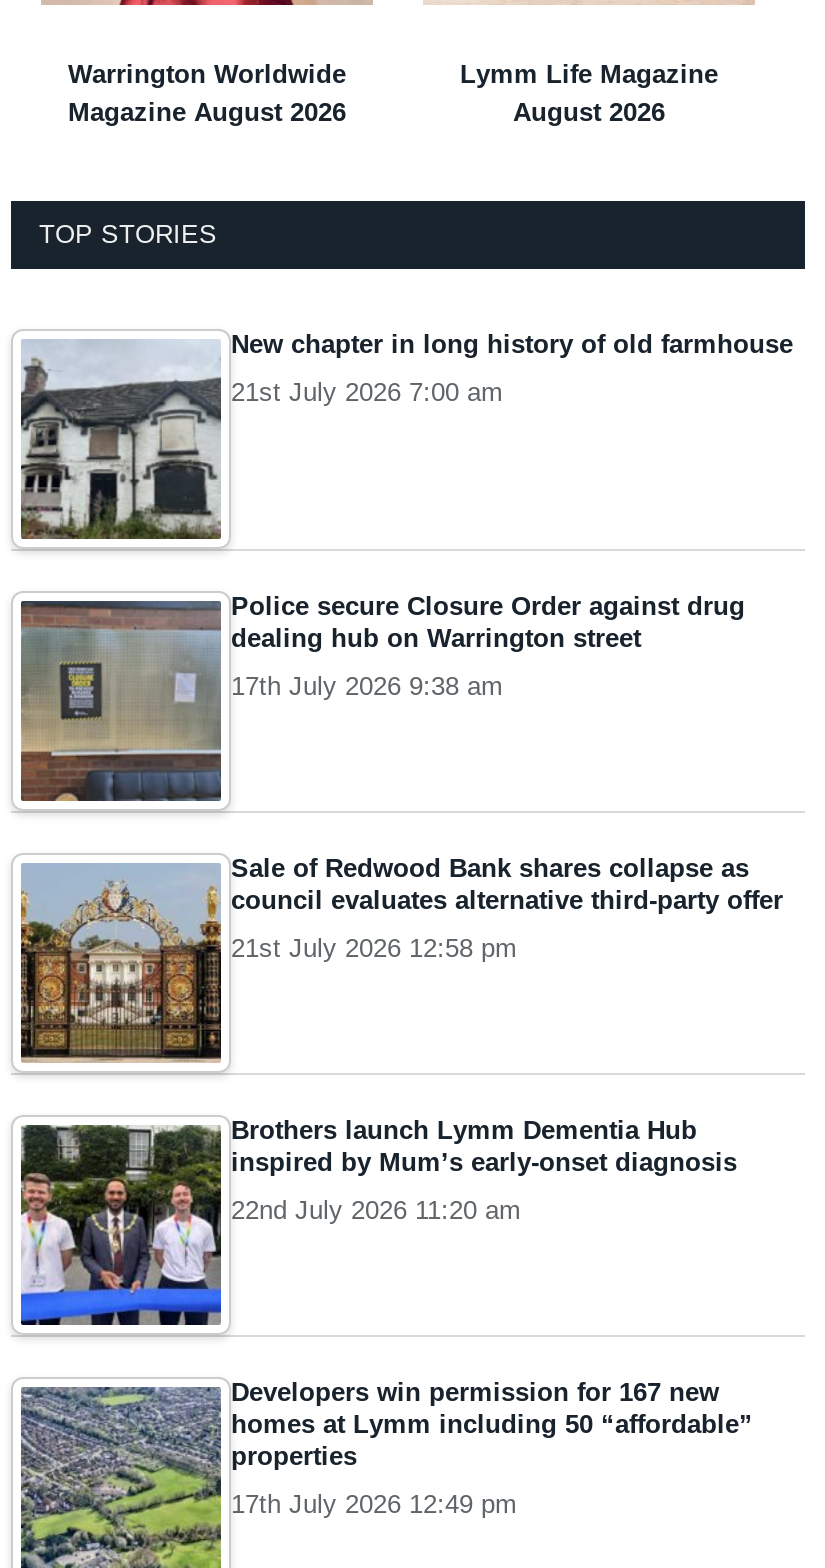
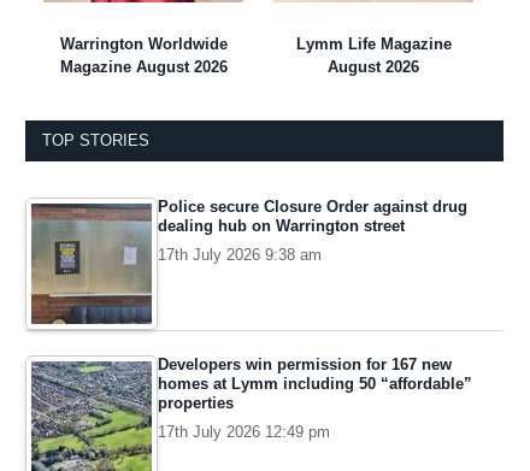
[21,329,793,540] [image] | New chapter in long history of old farmhouse | 21st July 2026 7:00 am -> none
[19,853,783,1076] [image] | Sale of Redwood Bank shares collapse as | council evaluates alternative third-party offer | 21st July 2026 12:58 pm -> none
[19,1115,737,1326] [image] | Brothers launch Lymm Dementia Hub | inspired by Mum’s early-onset diagnosis | 22nd July 2026 11:20 am -> none

